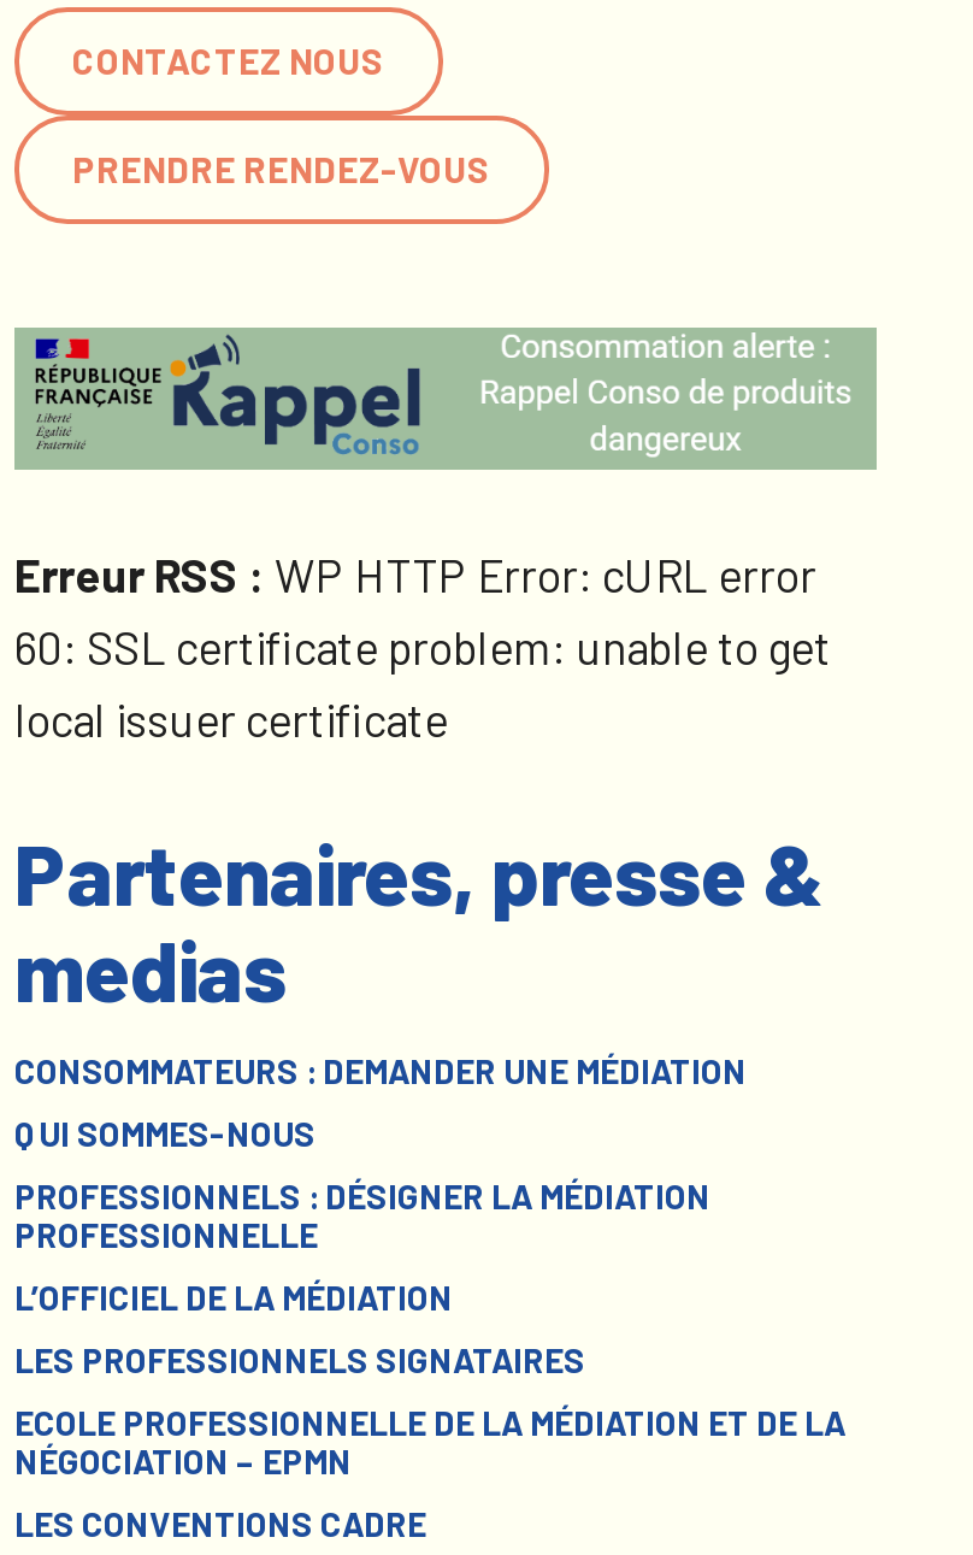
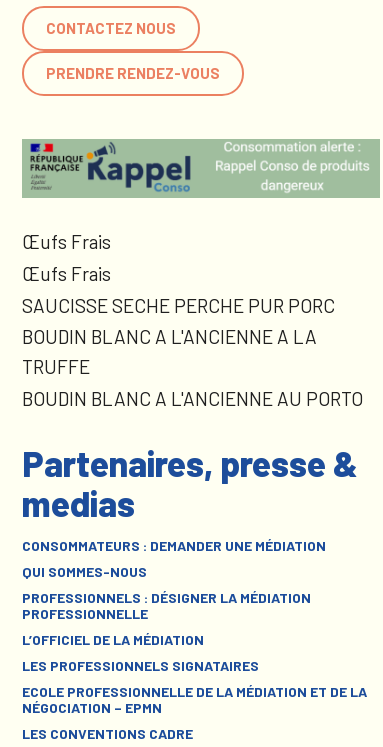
[14,546,831,746] Erreur RSS : WP HTTP Error: cURL error | 60: SSL certificate problem: unable to get | local issuer certificate -> [22,230,363,410] Œufs Frais | Œufs Frais | SAUCISSE SECHE PERCHE PUR PORC | BOUDIN BLANC A L'ANCIENNE A LA | TRUFFE | BOUDIN BLANC A L'ANCIENNE AU PORTO

